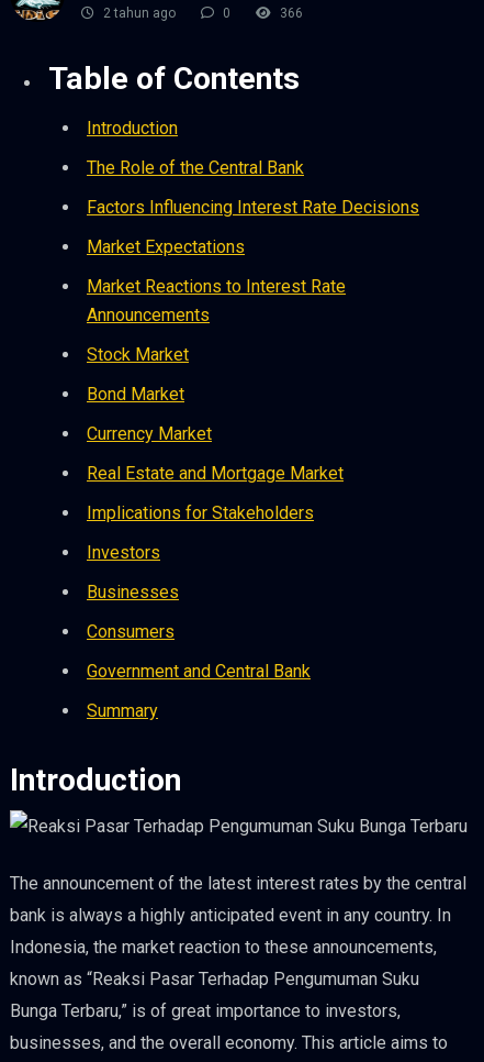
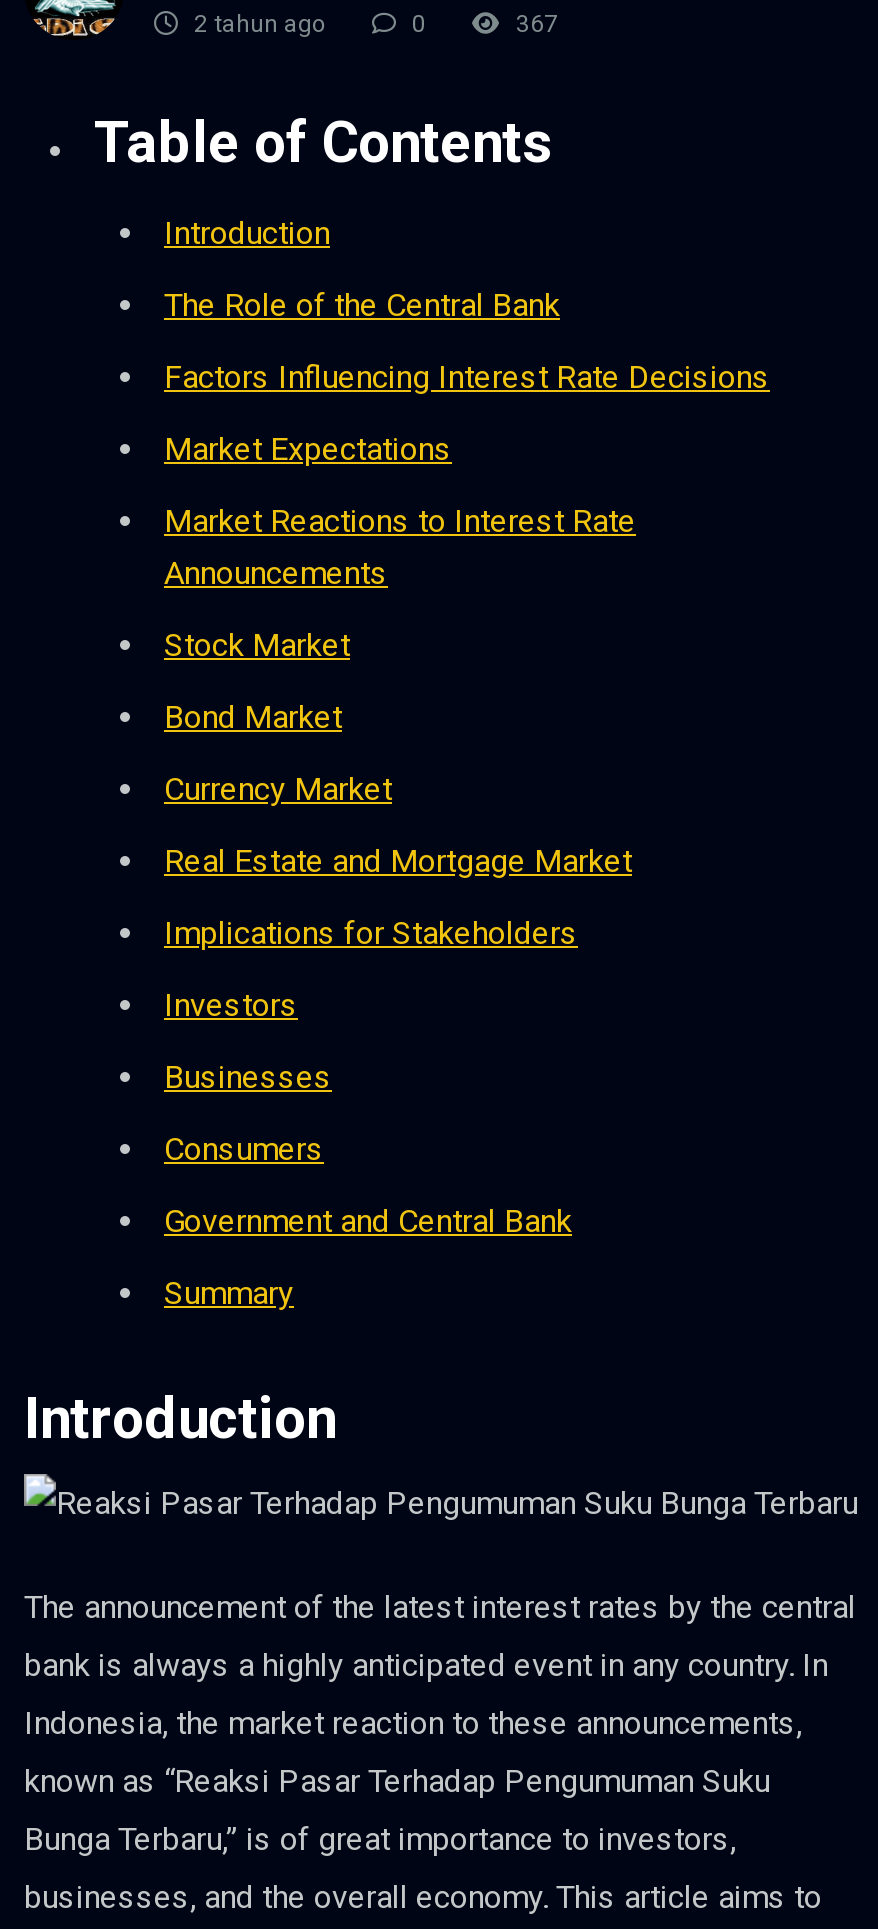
[277,6,303,21] 366 -> [510,10,558,38] 367

